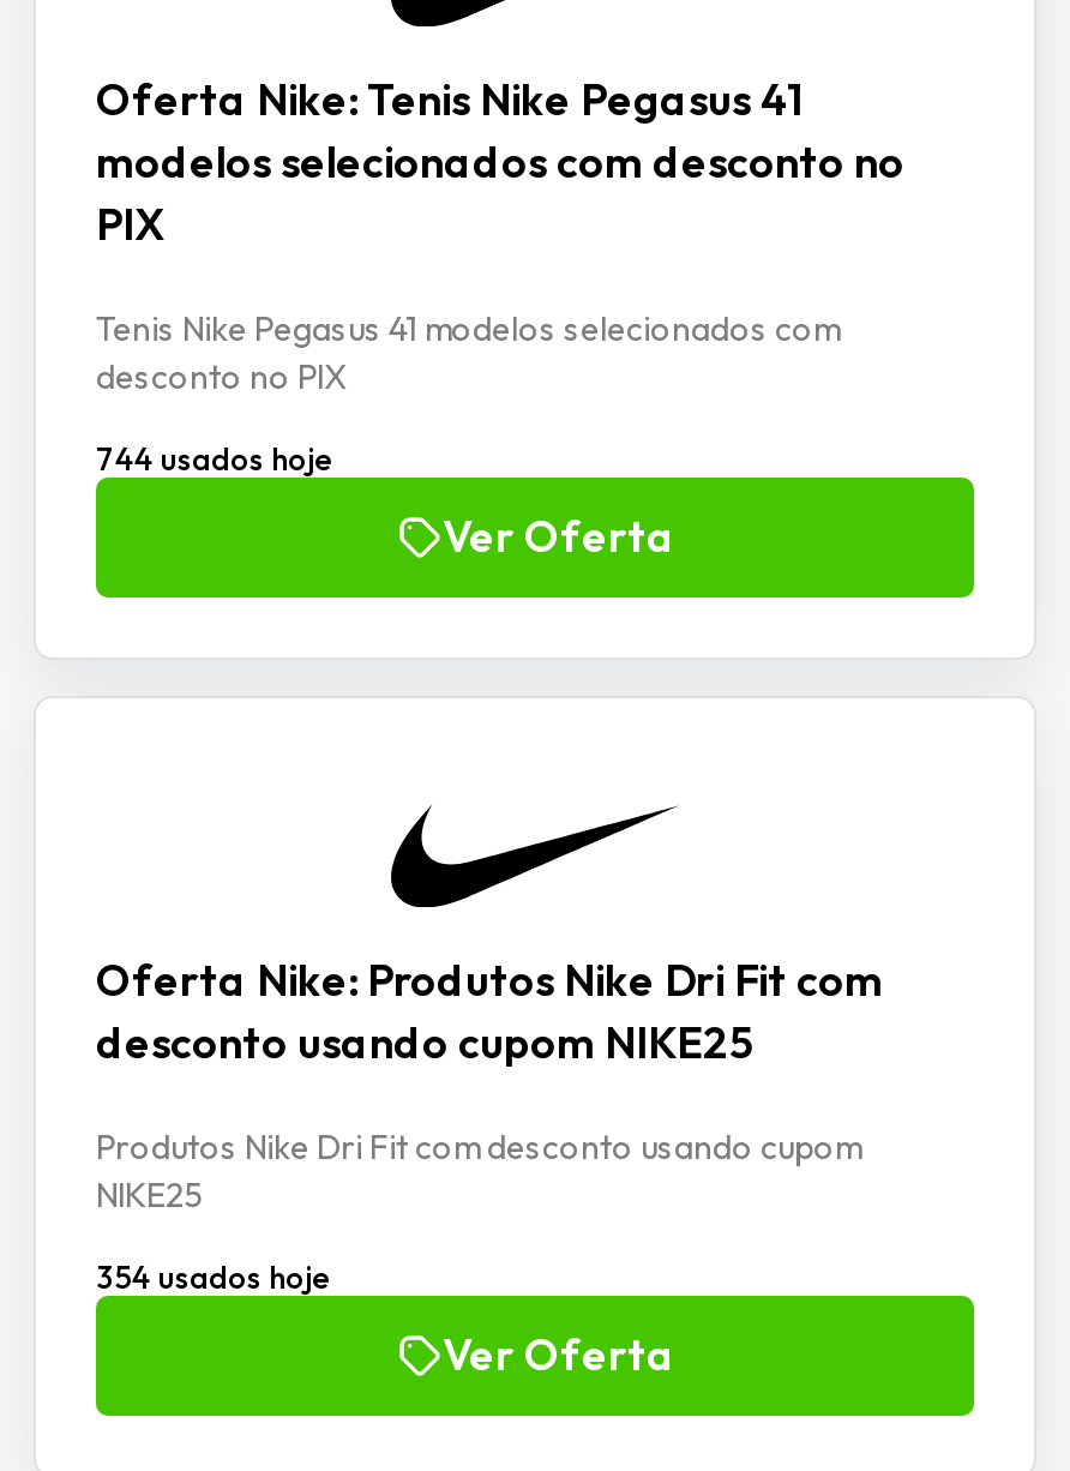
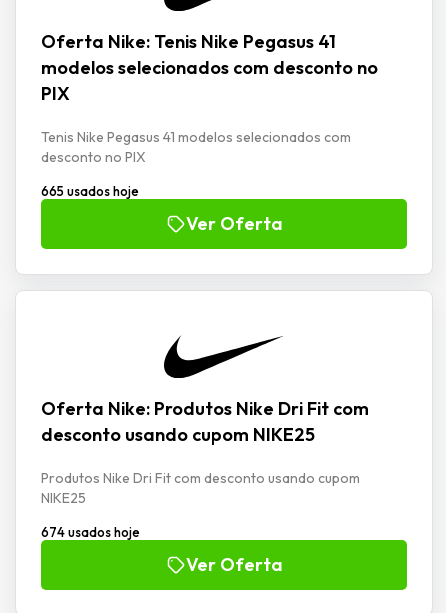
[96,440,333,479] 744 usados hoje -> [41,183,139,199] 665 usados hoje
[96,1259,331,1297] 354 usados hoje -> [41,524,140,540] 674 usados hoje

